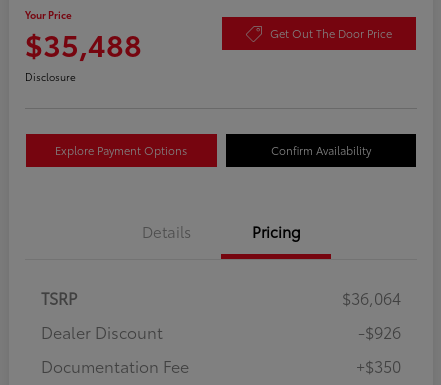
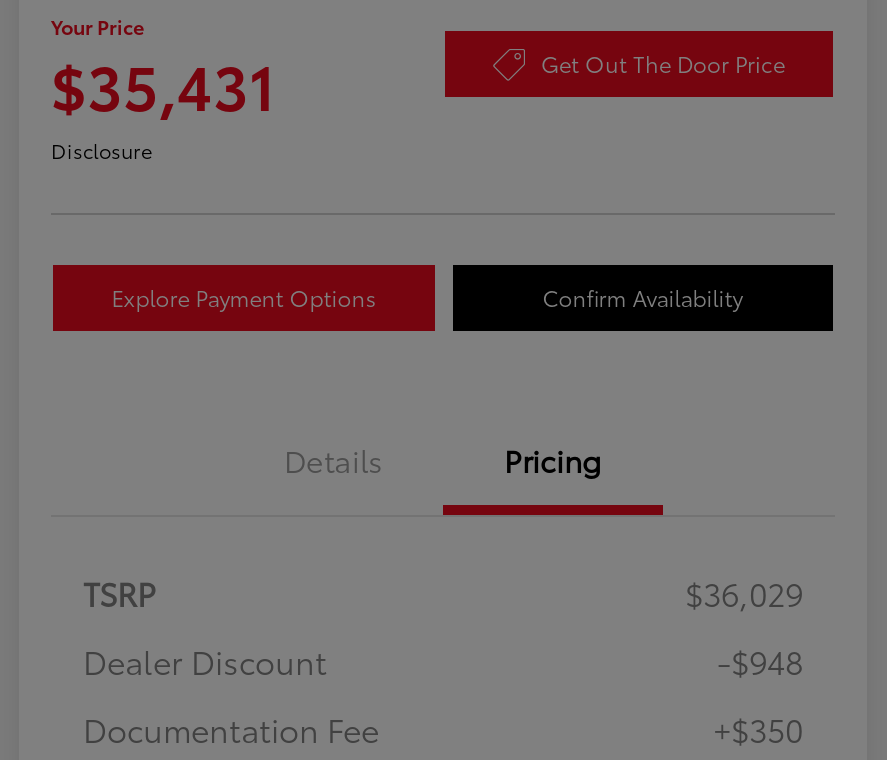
[25,22,142,65] $35,488 -> [51,40,275,126] $35,431
[342,286,401,309] $36,064 -> [685,568,803,614] $36,029
[358,320,401,343] -$926 -> [717,636,803,682] -$948

